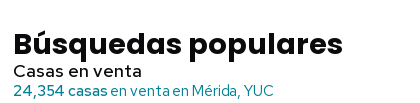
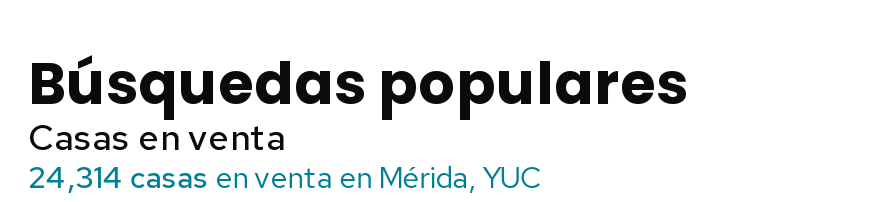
[13,81,274,101] 24,354 casas en venta en Mérida, YUC -> [28,157,541,197] 24,314 casas en venta en Mérida, YUC

